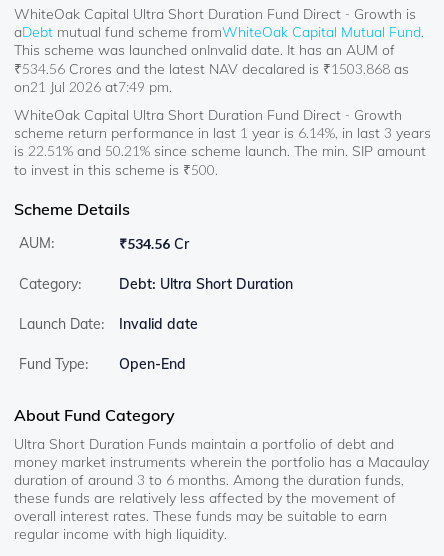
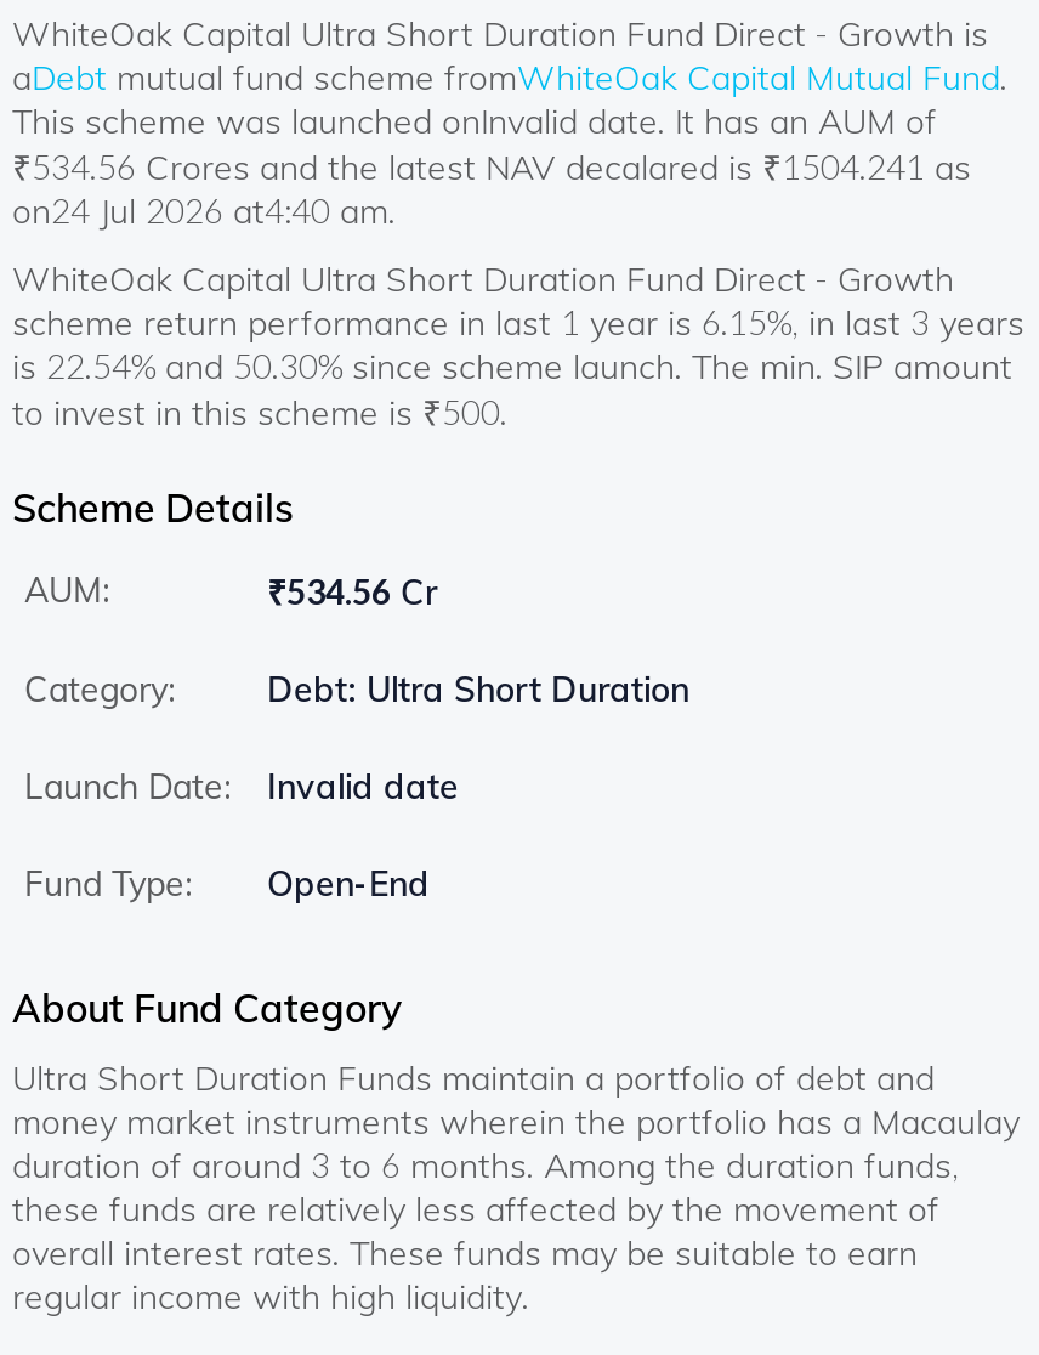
[14,60,409,78] ₹534.56 Crores and the latest NAV decalared is ₹1503.868 as -> [12,146,971,189] ₹534.56 Crores and the latest NAV decalared is ₹1504.241 as
[14,78,172,96] on21 Jul 2026 at7:49 pm. -> [12,189,396,233] on24 Jul 2026 at4:40 am.
[14,124,431,142] scheme return performance in last 1 year is 6.14%, in last 3 years -> [12,301,1024,345] scheme return performance in last 1 year is 6.15%, in last 3 years
[14,142,426,160] is 22.51% and 50.21% since scheme launch. The min. SIP amount -> [12,345,1012,389] is 22.54% and 50.30% since scheme launch. The min. SIP amount

